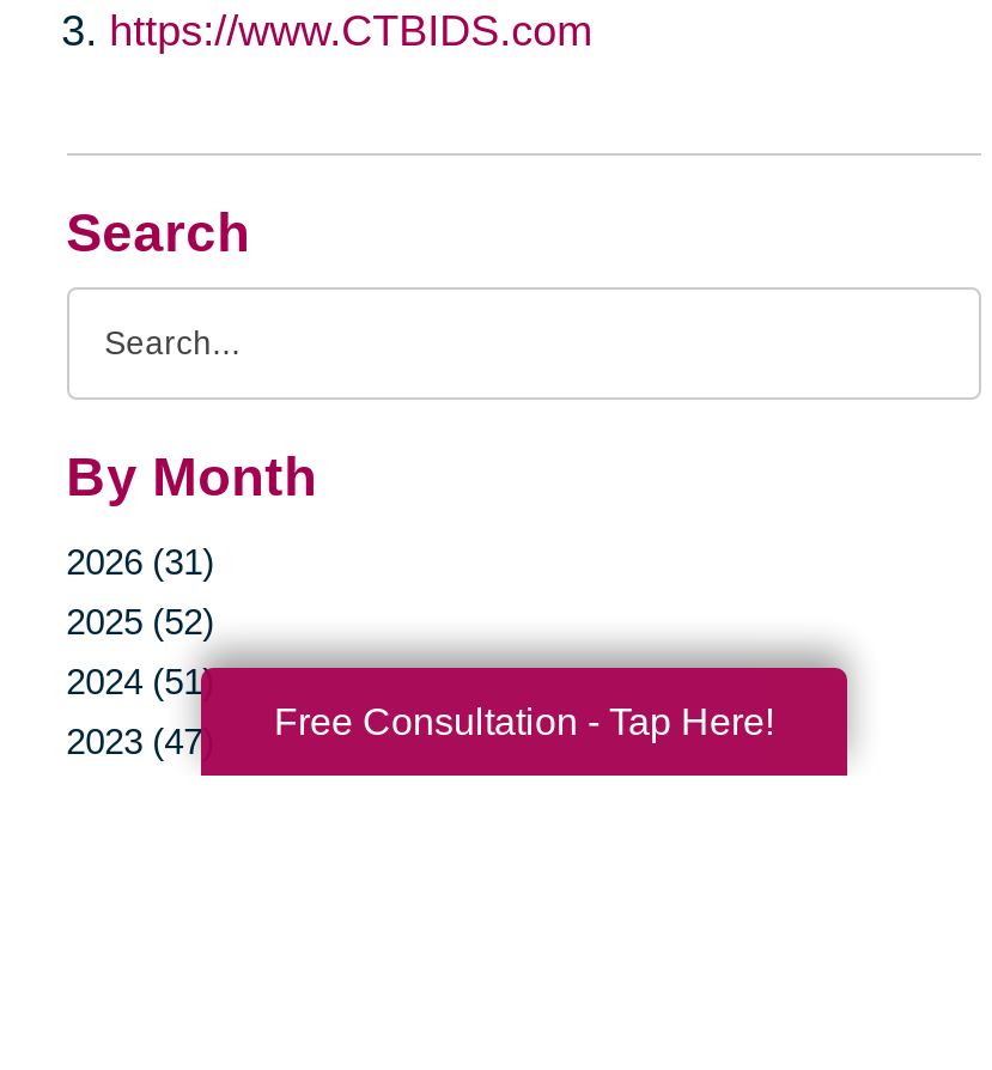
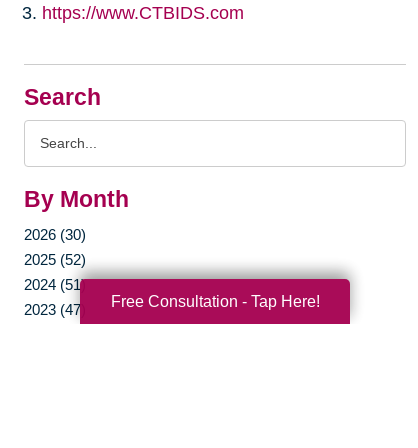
[66,541,215,581] 2026 (31) -> [24,226,86,243] 2026 (30)

